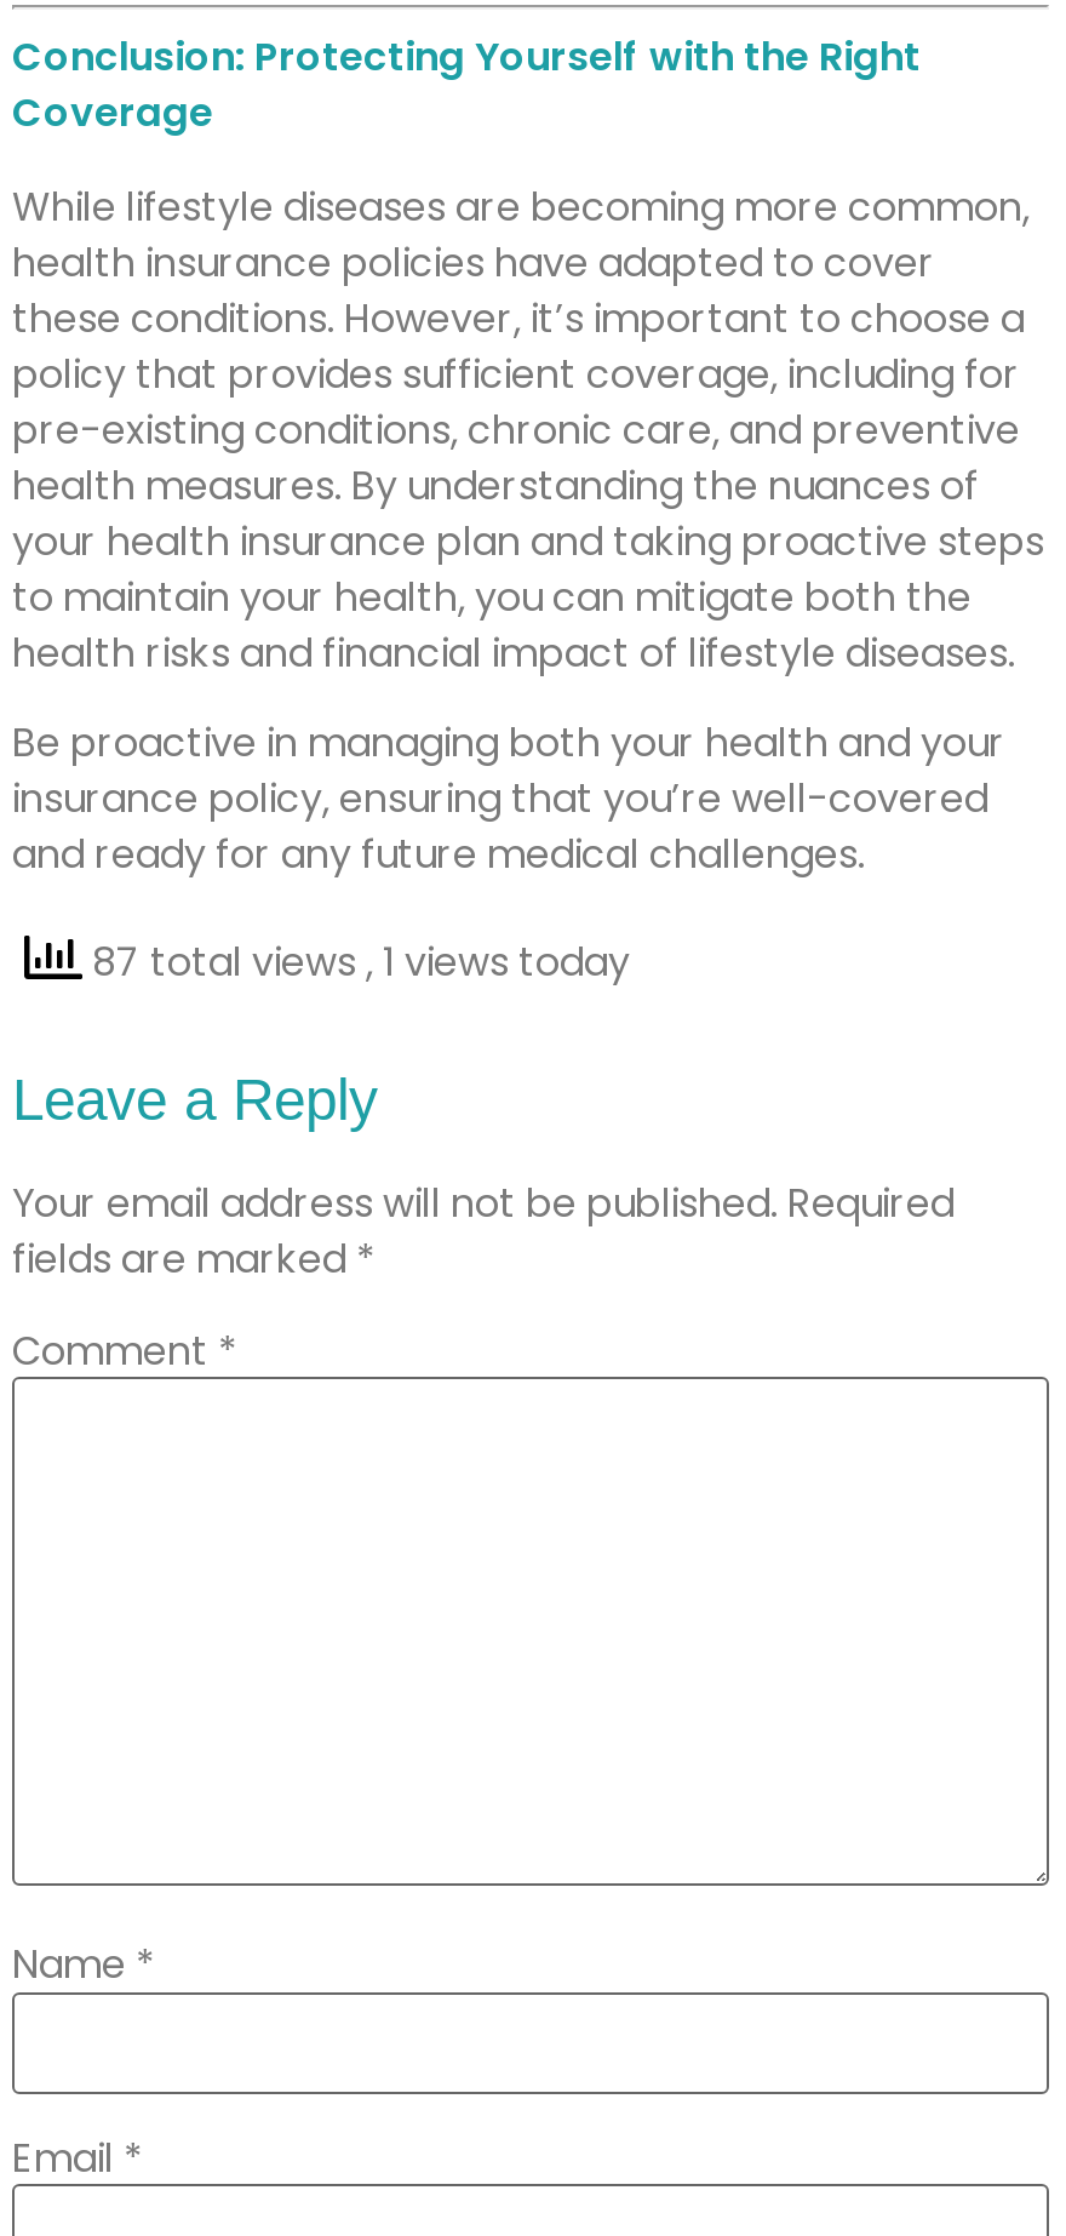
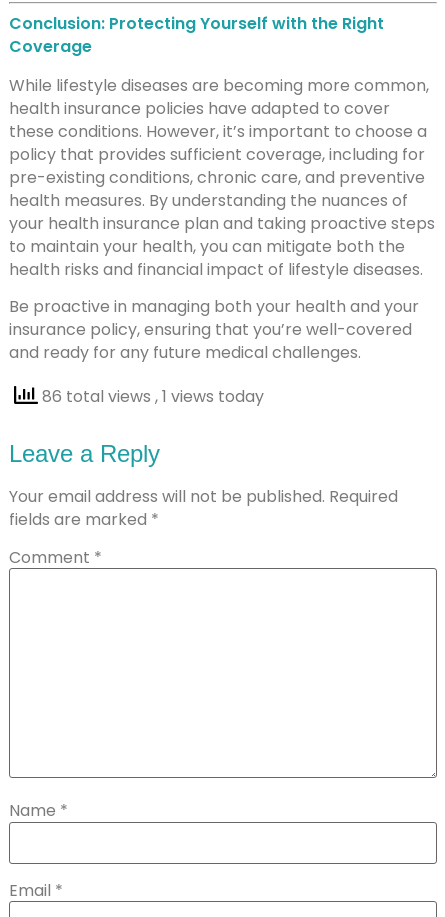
[82,935,630,991] 87 total views, 1 views today -> [38,386,264,409] 86 total views, 1 views today

